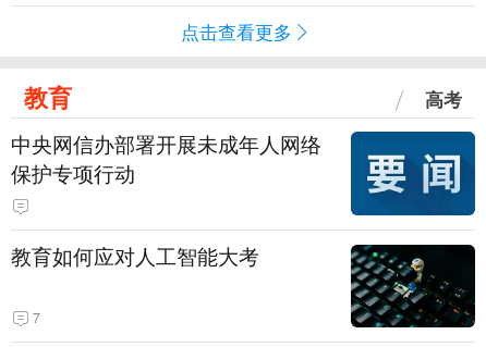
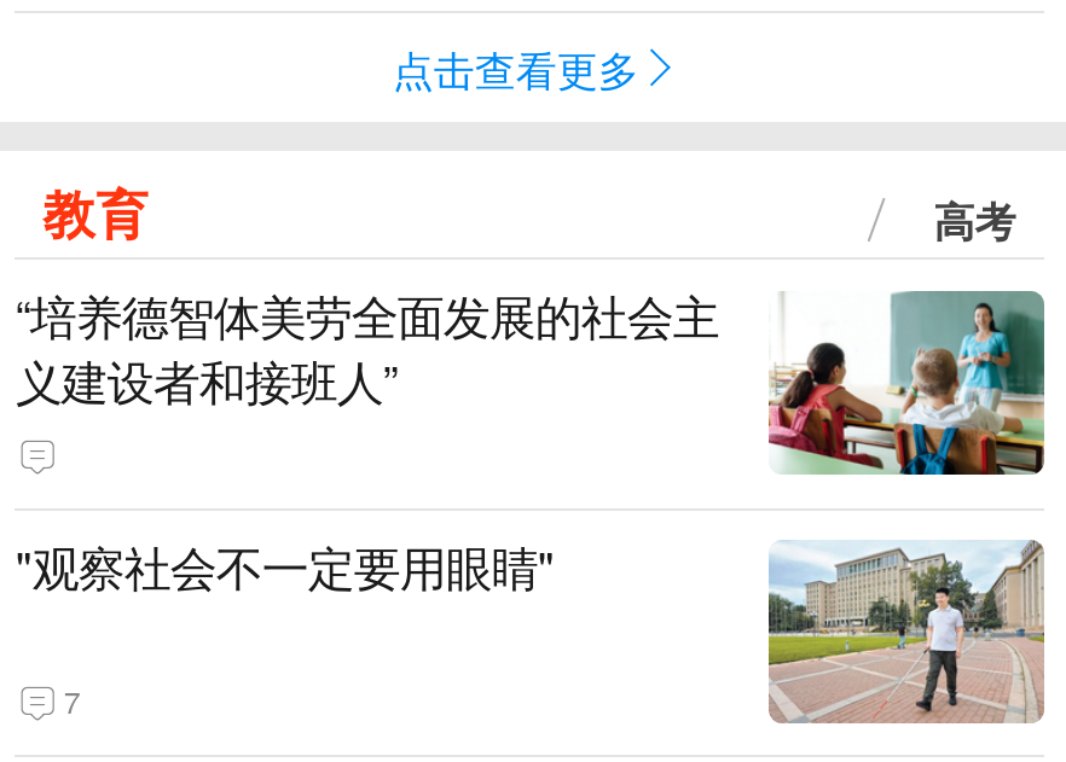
[11,128,476,216] [image] | 中央网信办部署开展未成年人网络 | 保护专项行动 -> [15,283,1047,478] [image] | “培养德智体美劳全面发展的社会主 | 义建设者和接班人”
[11,241,260,271] 教育如何应对人工智能大考 -> [15,532,555,600] "观察社会不一定要用眼睛"
[350,244,476,329] [image] -> [766,541,1047,725] [image]

